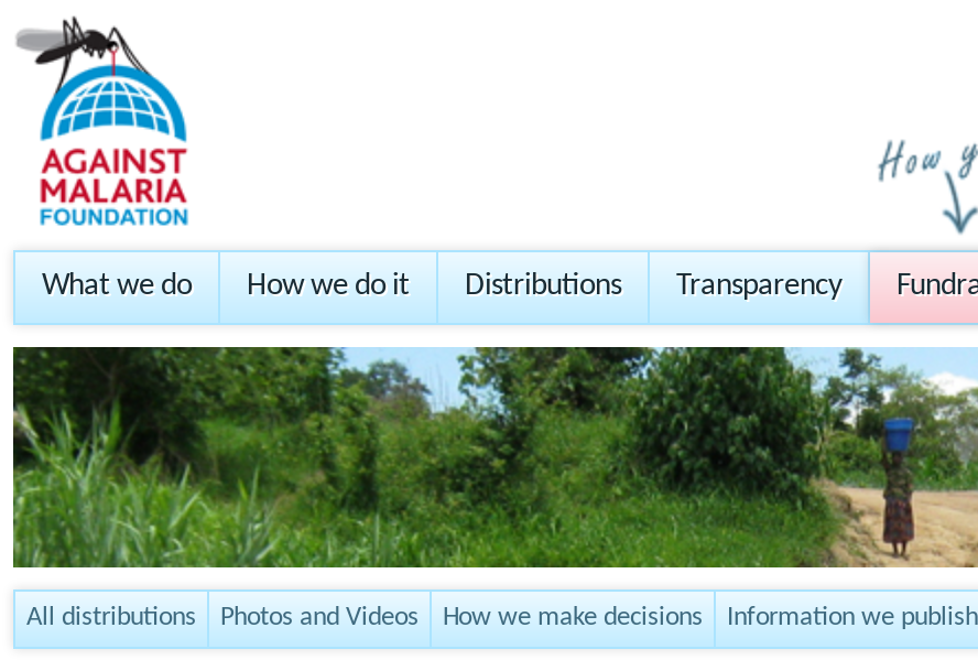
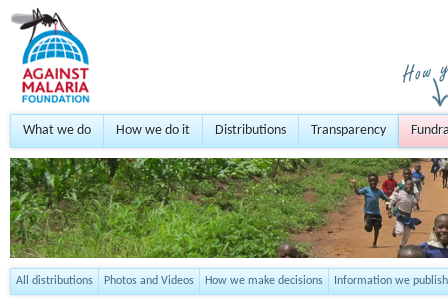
[13,345,971,570] [image] -> [9,157,445,259] [image]

